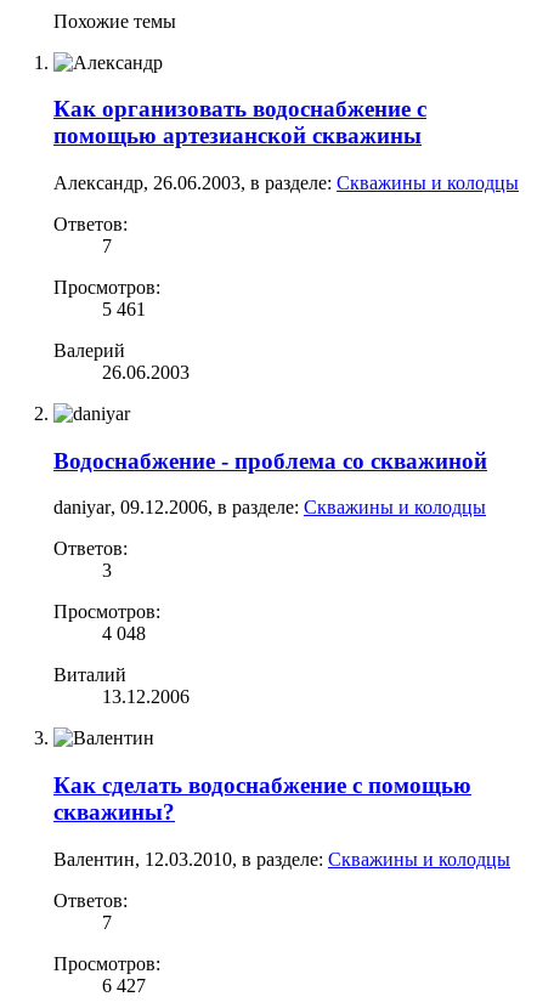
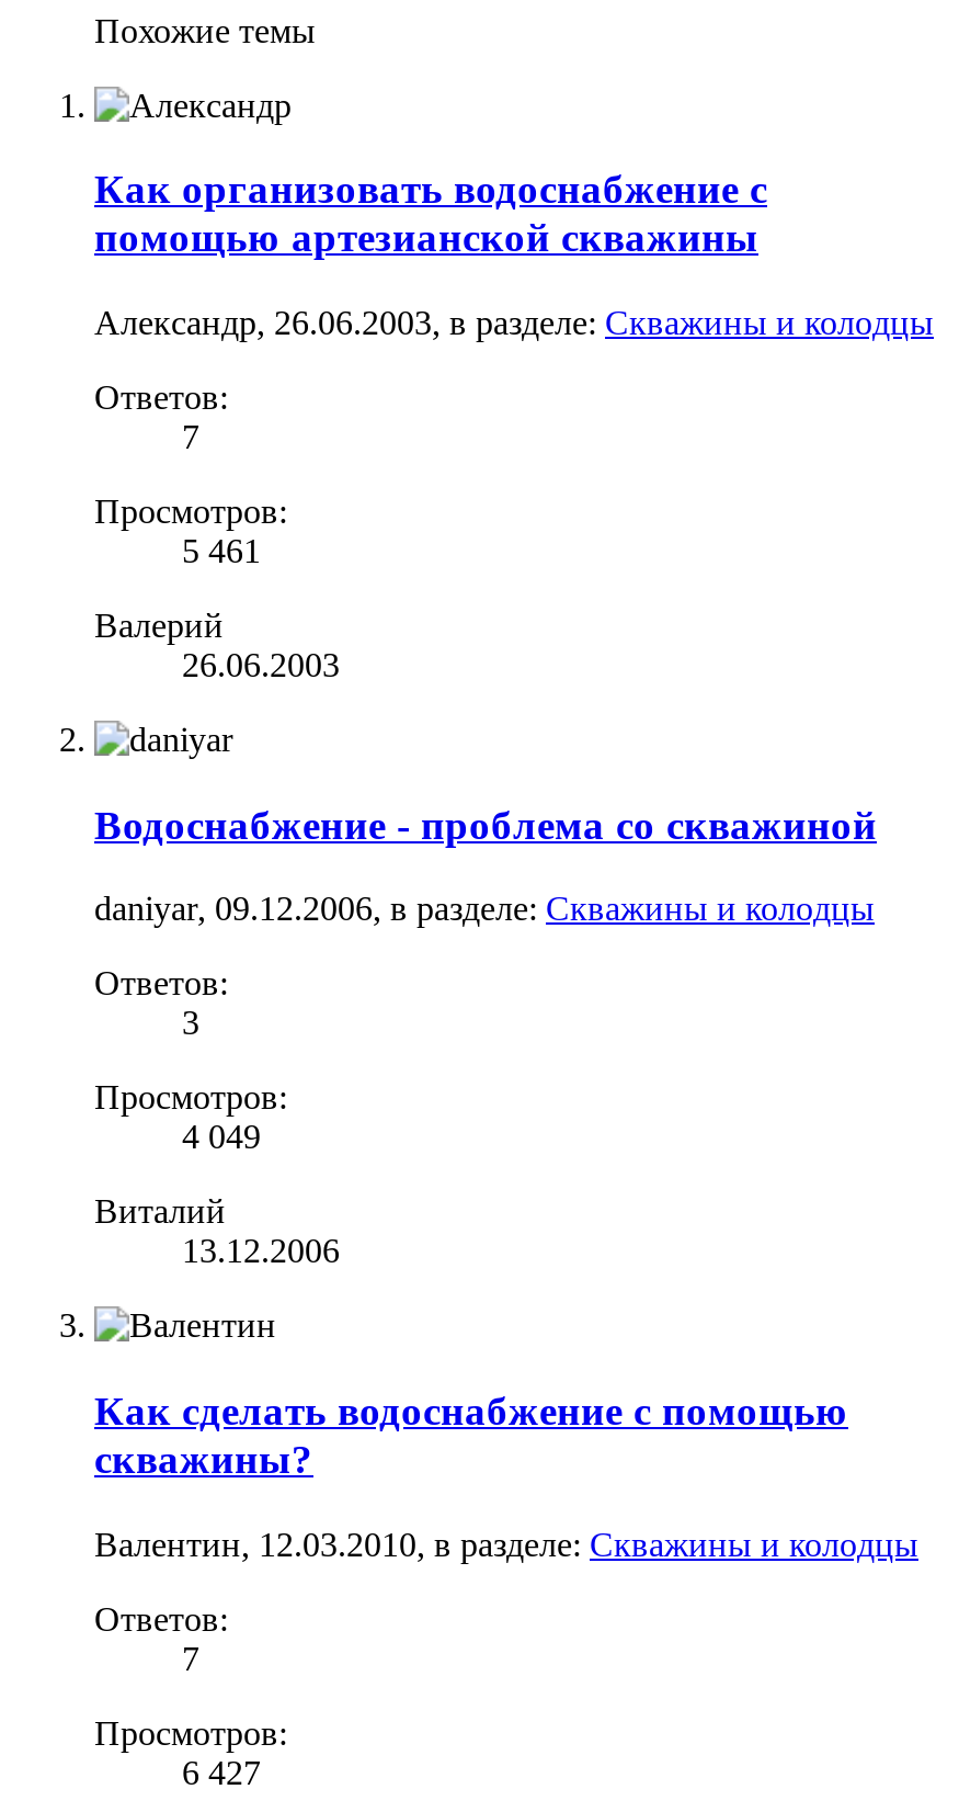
[102,624,146,644] 4 048 -> [182,1119,261,1156] 4 049

